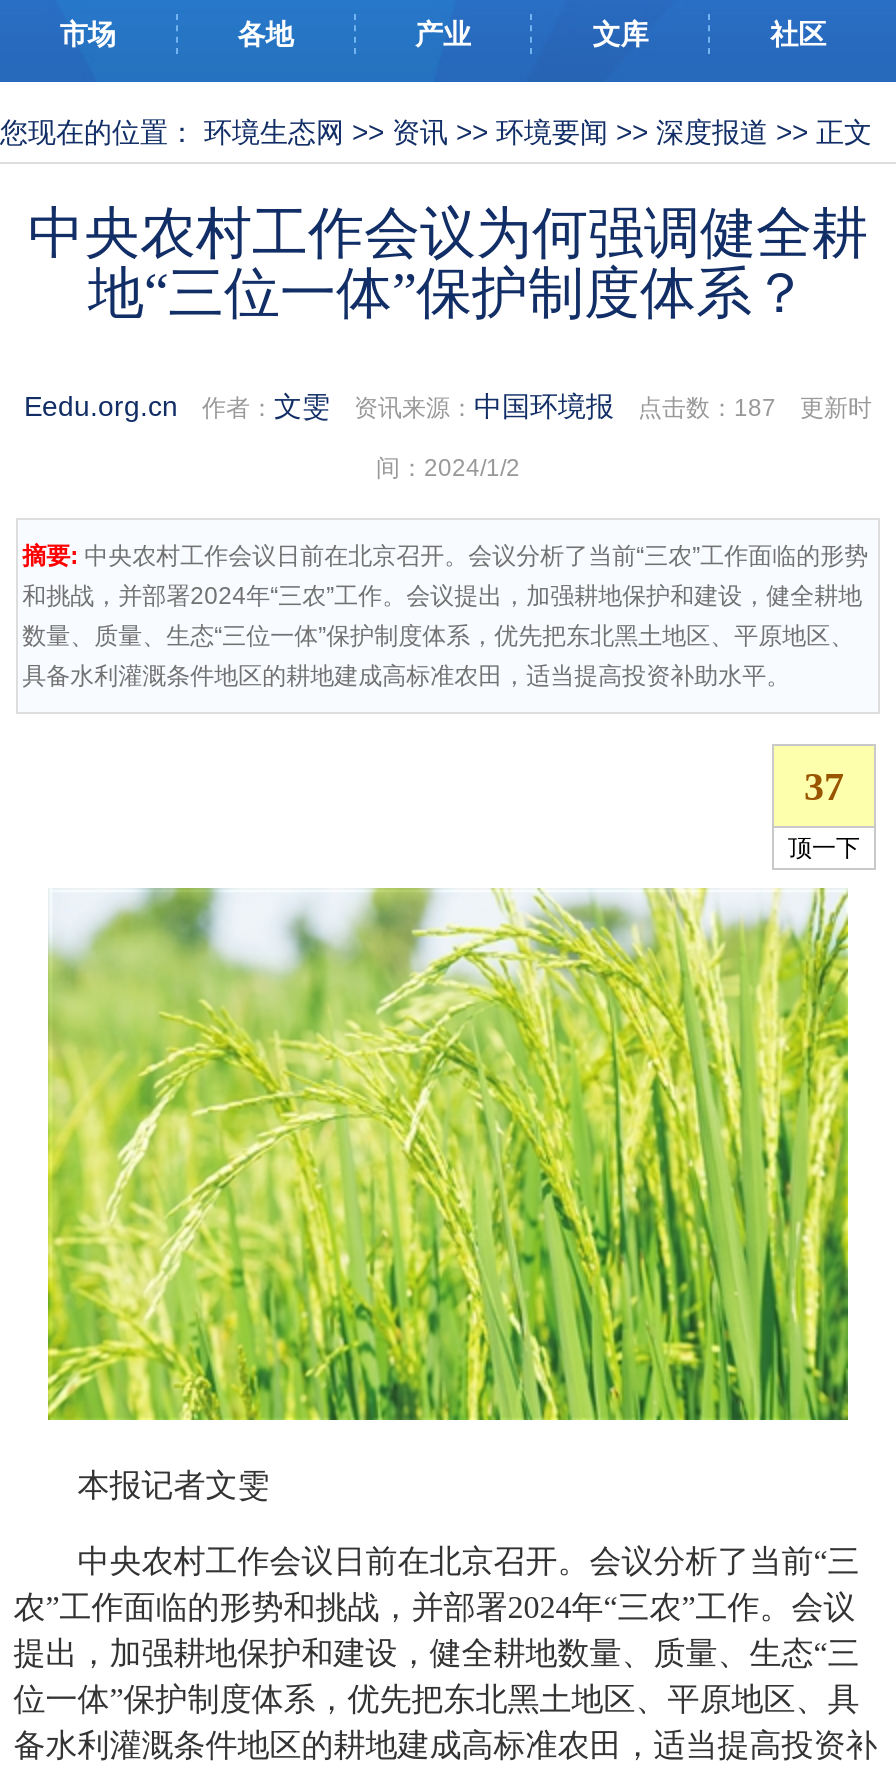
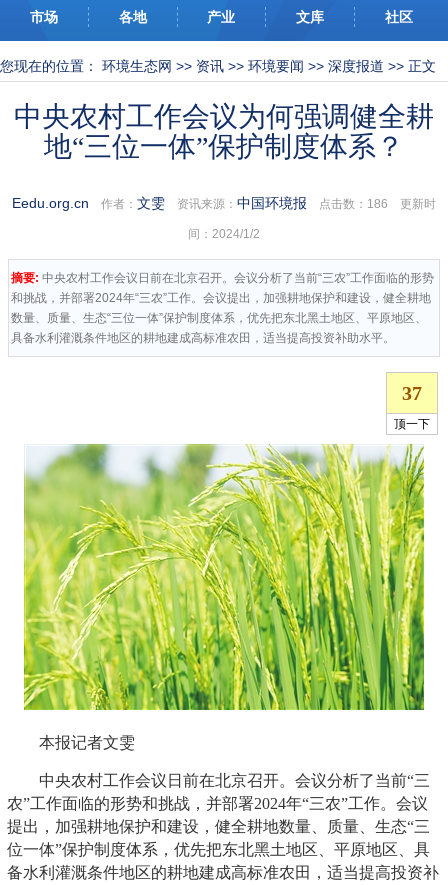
[24,390,872,422] Eedu.org.cn作者：文雯资讯来源：中国环境报点击数：187 更新时 -> [12,195,436,211] Eedu.org.cn作者：文雯资讯来源：中国环境报点击数：186 更新时

